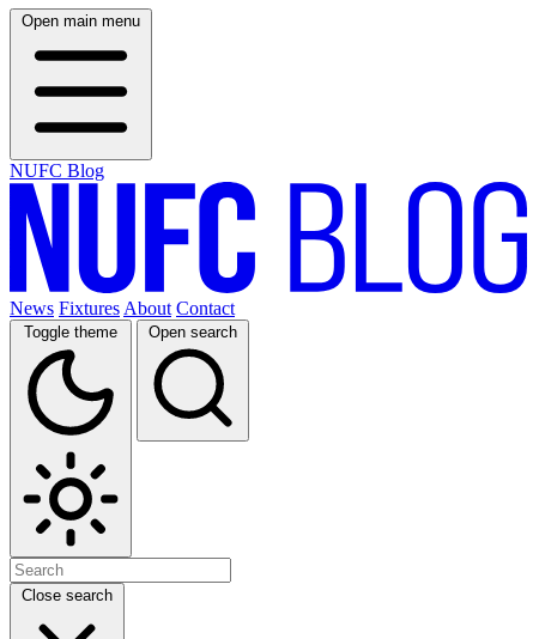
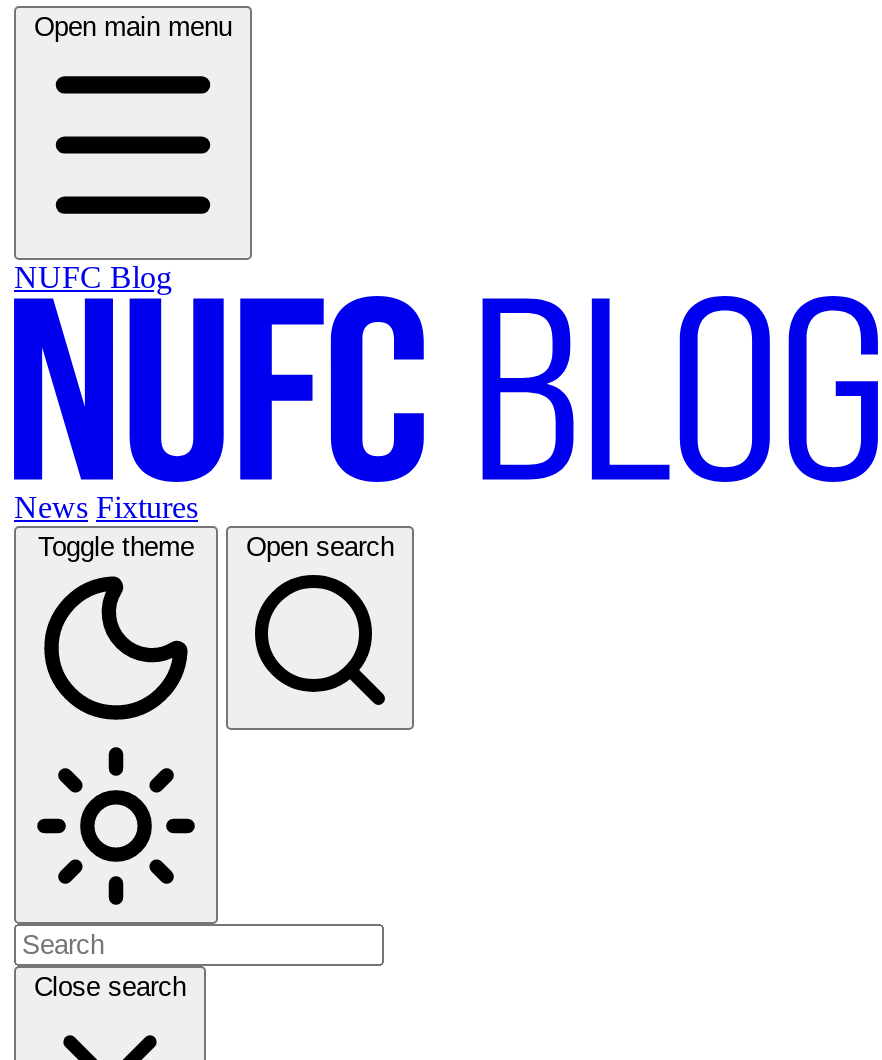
[10,298,235,318] News Fixtures About Contact -> [14,490,198,524] News Fixtures

